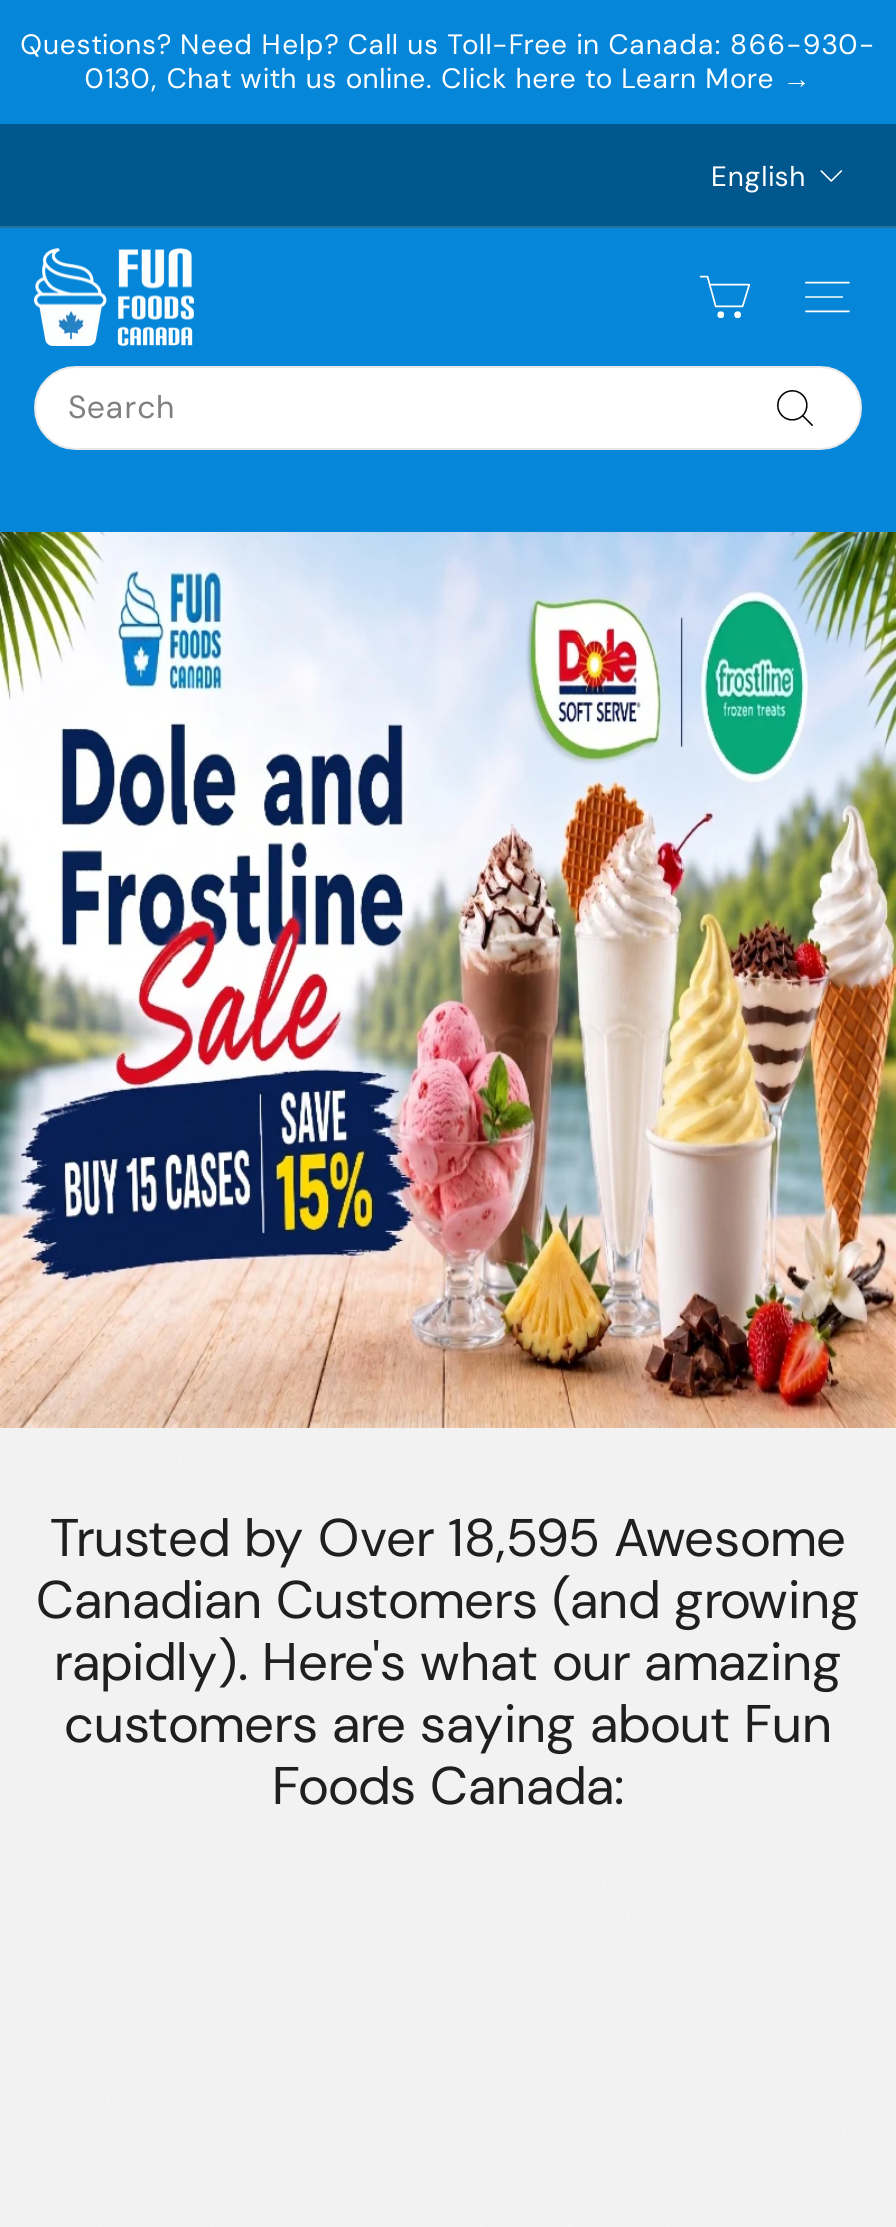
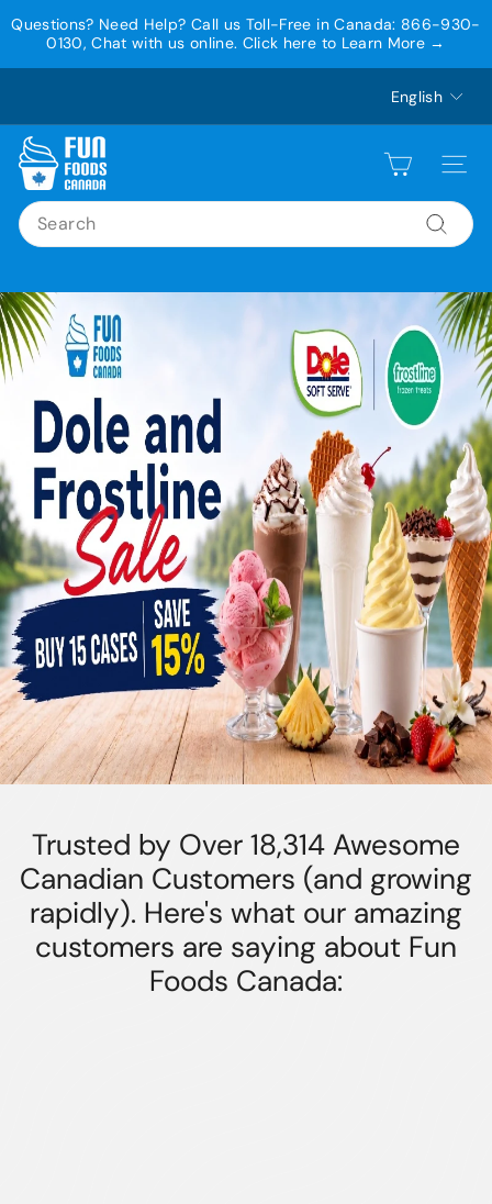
[50,1503,846,1571] Trusted by Over 18,595 Awesome -> [32,826,460,863] Trusted by Over 18,314 Awesome

